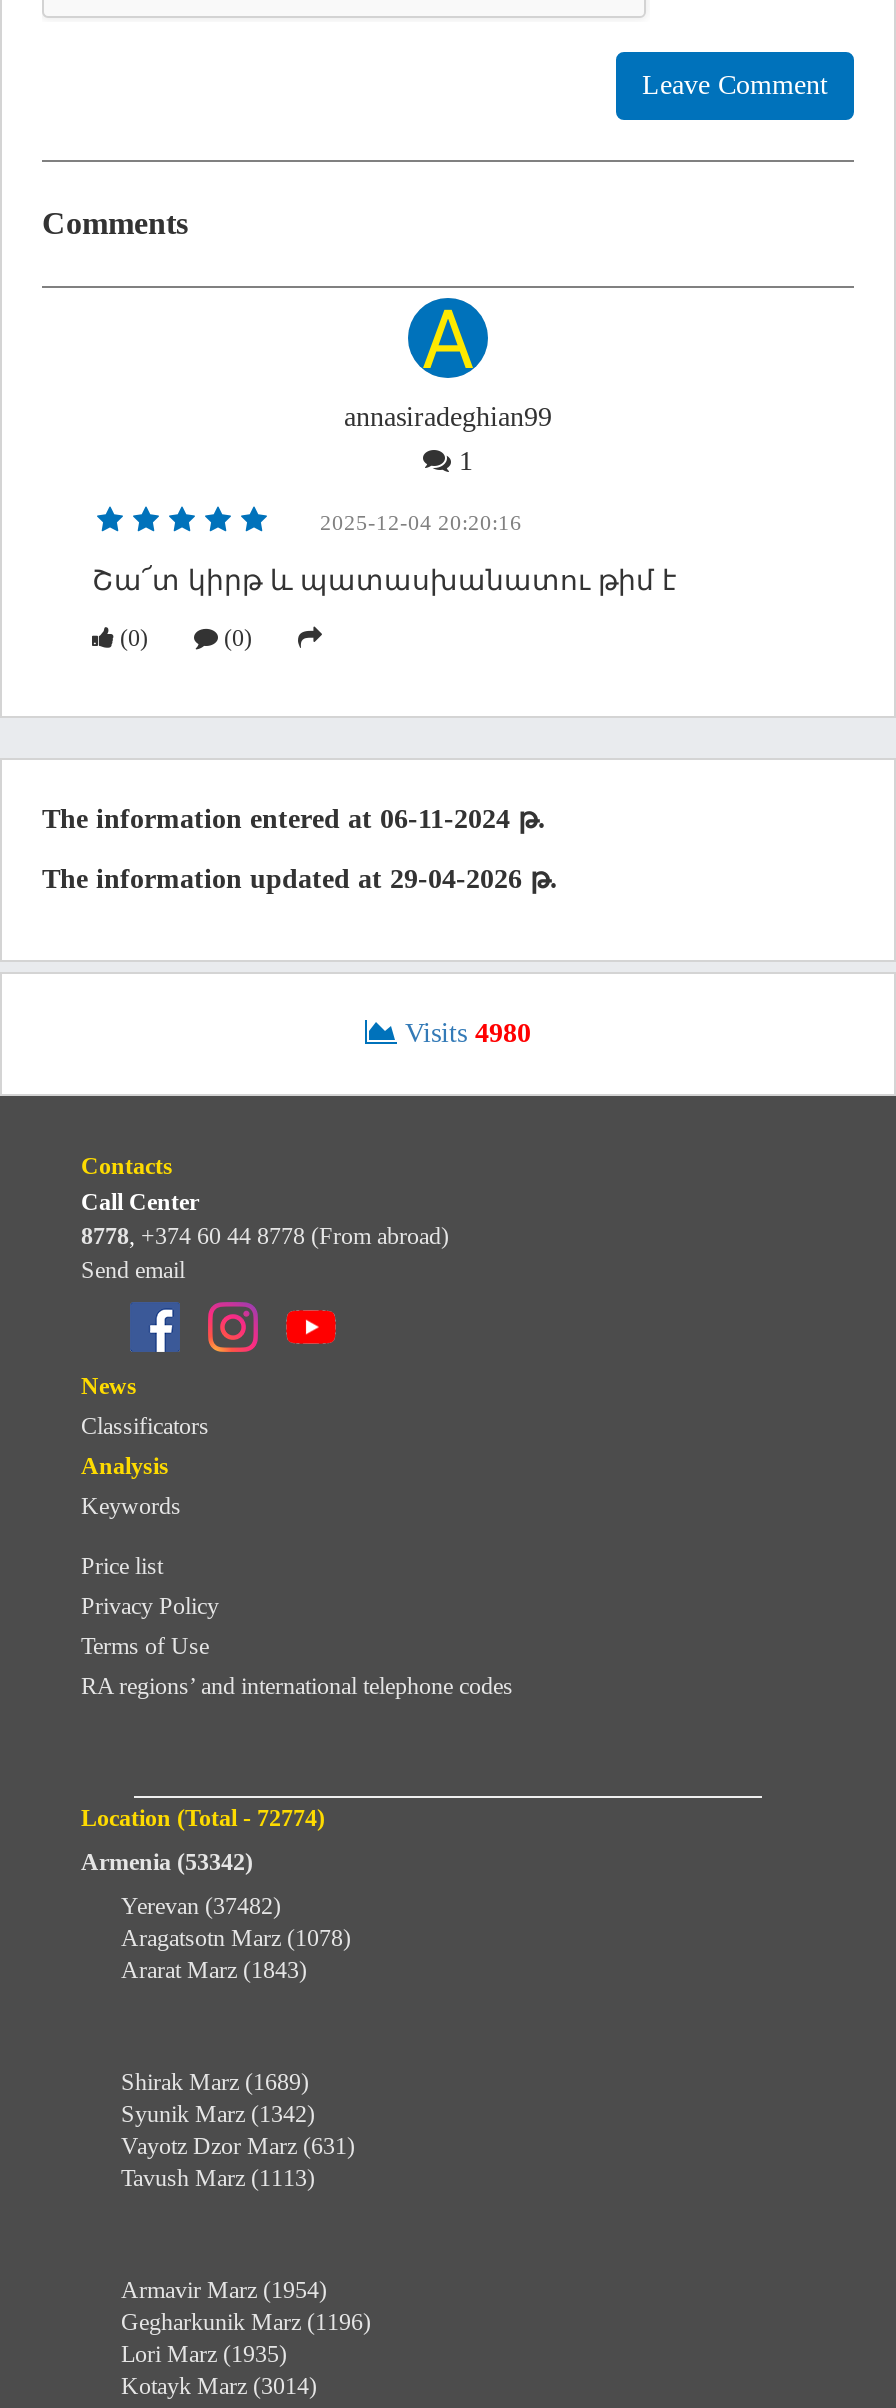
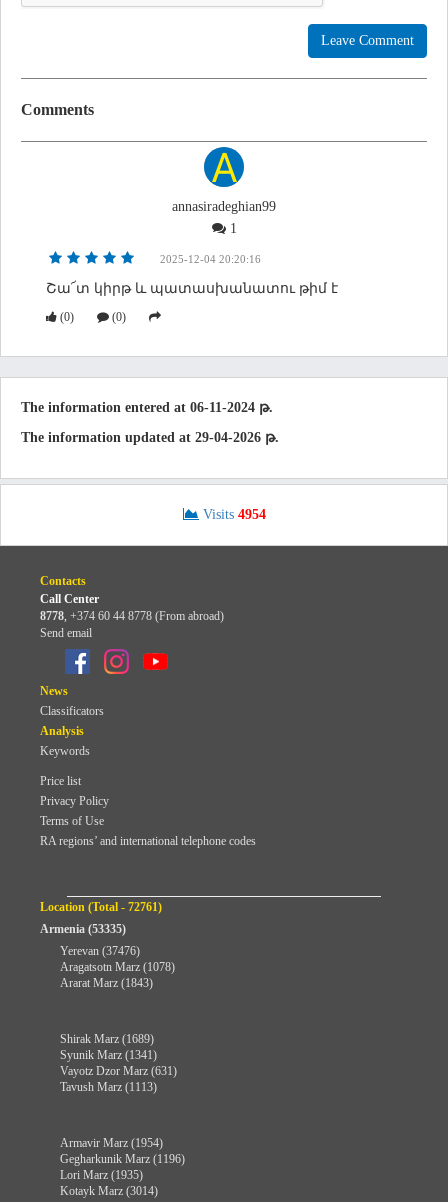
[405,1018,531,1048] Visits 4980 -> [202,507,265,522] Visits 4954
[81,1804,325,1832] Location (Total - 72774) -> [40,900,162,914] Location (Total - 72761)
[81,1848,253,1876] Armenia (53342) -> [40,922,126,936] Armenia (53335)
[121,1892,281,1920] Yerevan (37482) -> [60,944,140,958] Yerevan (37476)
[121,2100,315,2128] Syunik Marz (1342) -> [60,1048,157,1062] Syunik Marz (1341)

